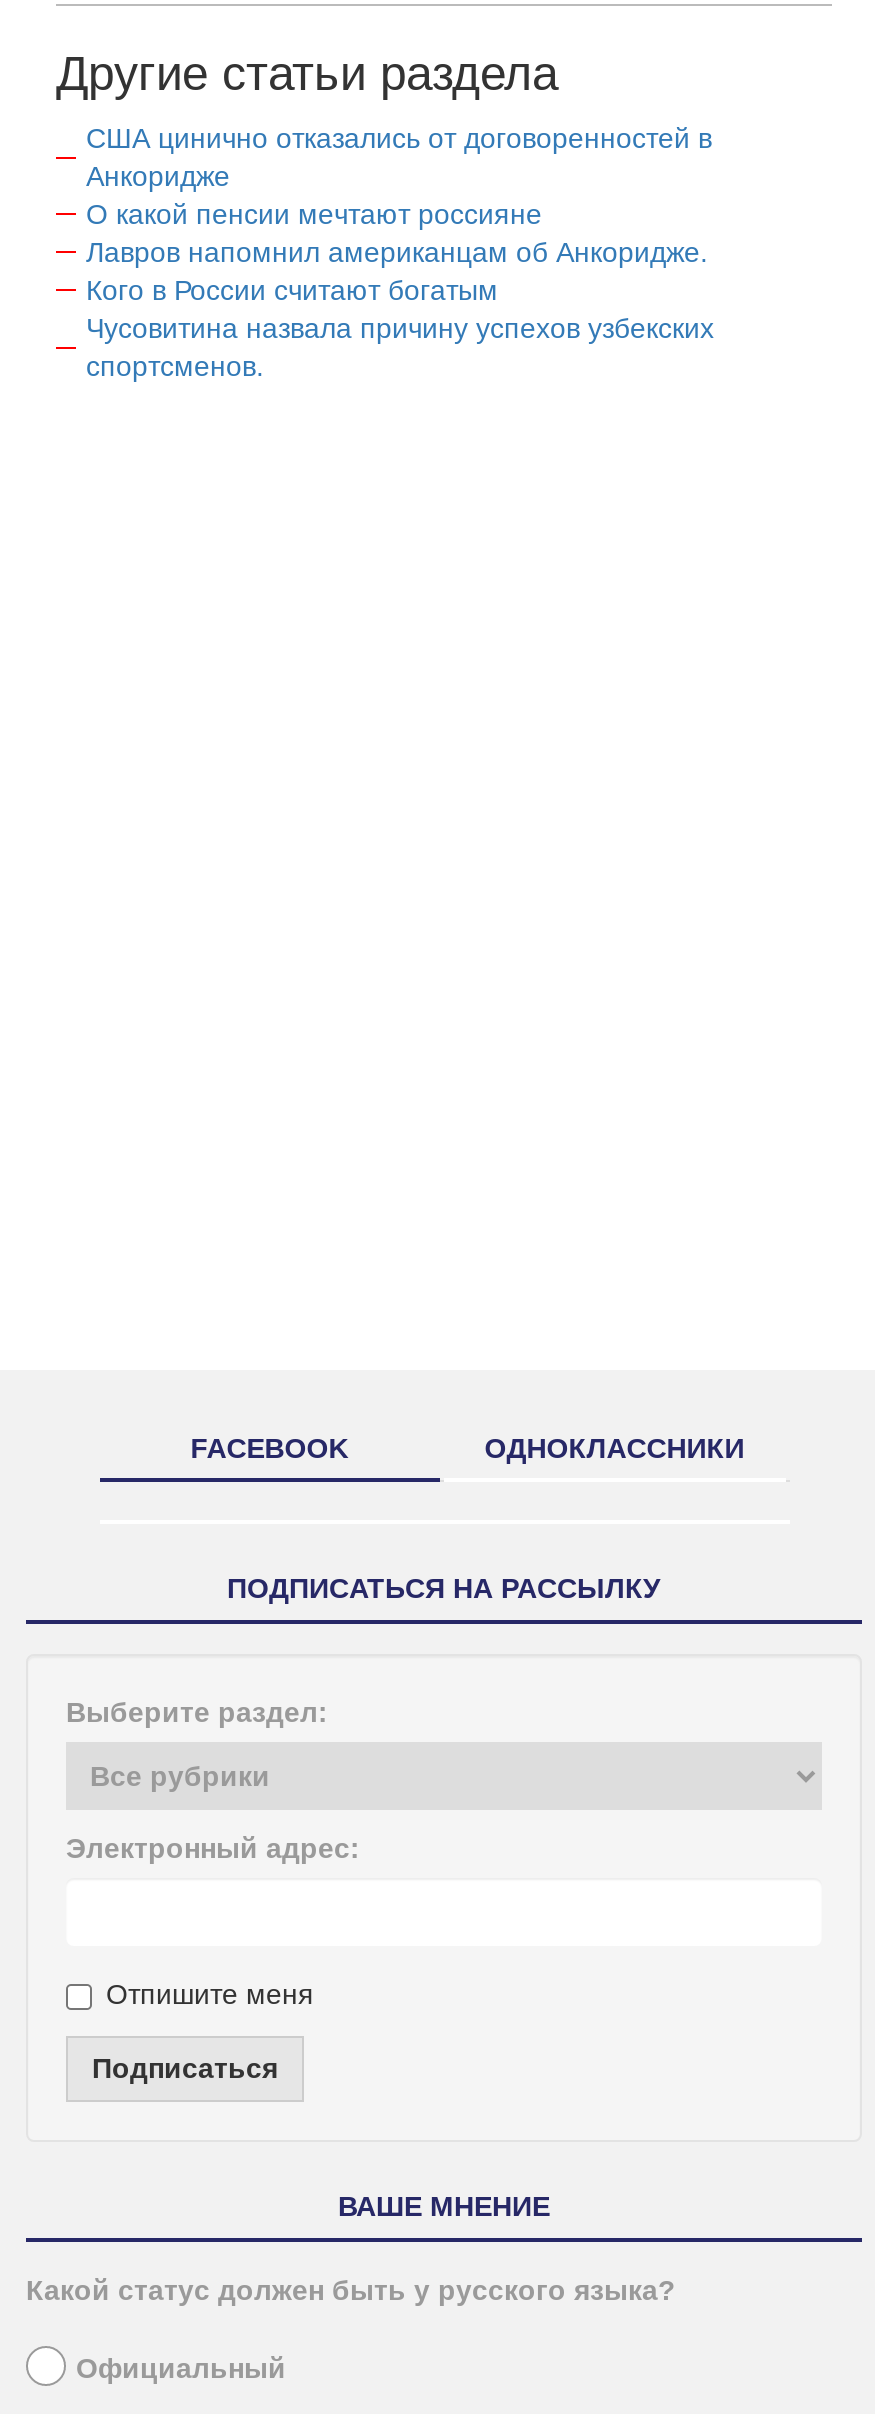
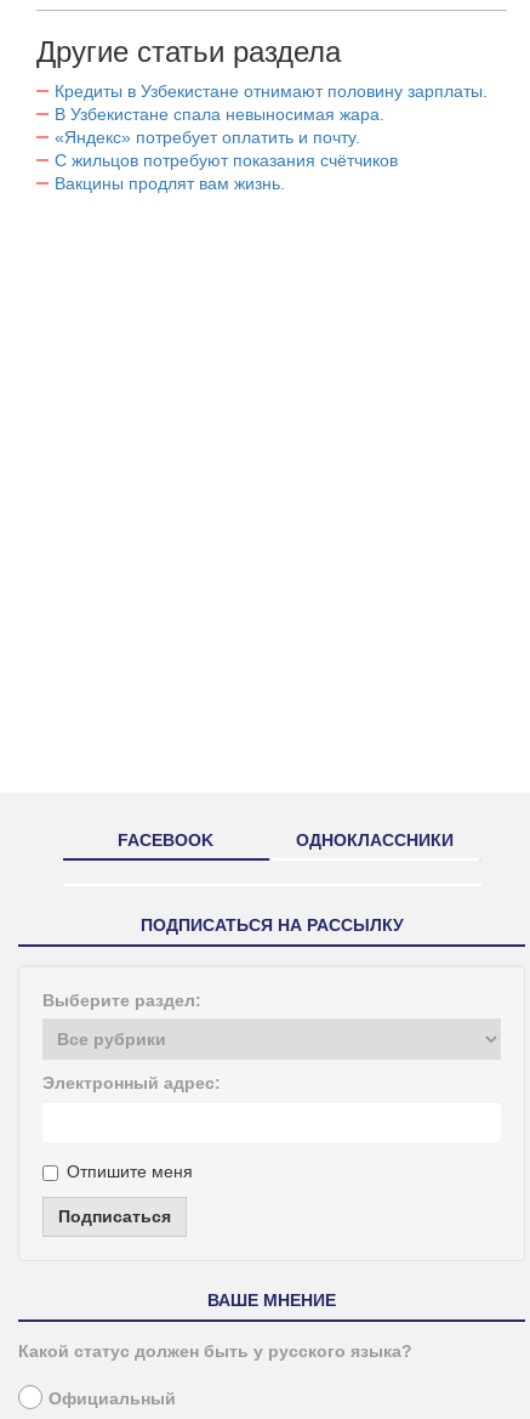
[86,122,714,382] США цинично отказались от договоренностей в | Анкоридже | О какой пенсии мечтают россияне | Лавров напомнил американцам об Анкоридже. | Кого в России считают богатым | Чусовитина назвала причину успехов узбекских | спортсменов. -> [55,81,488,193] Кредиты в Узбекистане отнимают половину зарплаты. | В Узбекистане спала невыносимая жара. | «Яндекс» потребует оплатить и почту. | С жильцов потребуют показания счётчиков | Вакцины продлят вам жизнь.

